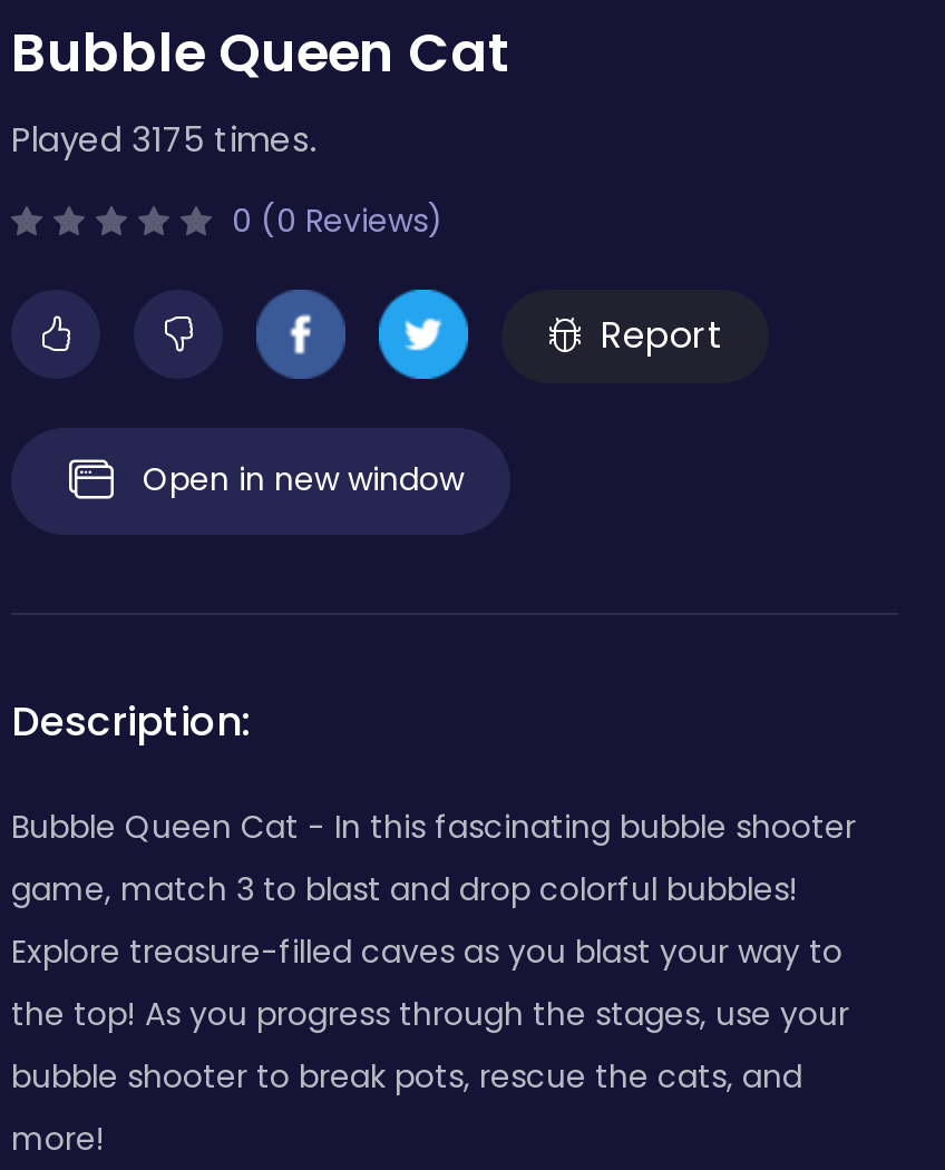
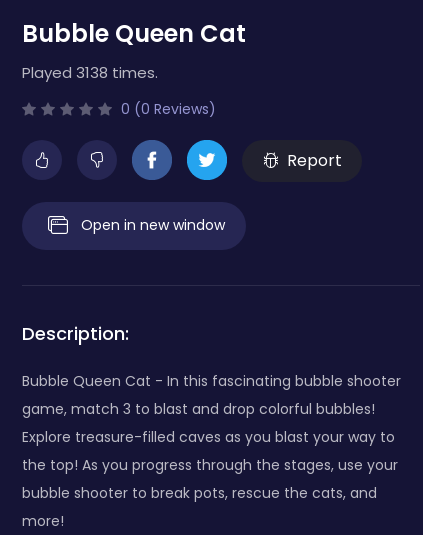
[11,116,316,162] Played 3175 times. -> [22,62,158,83] Played 3138 times.

